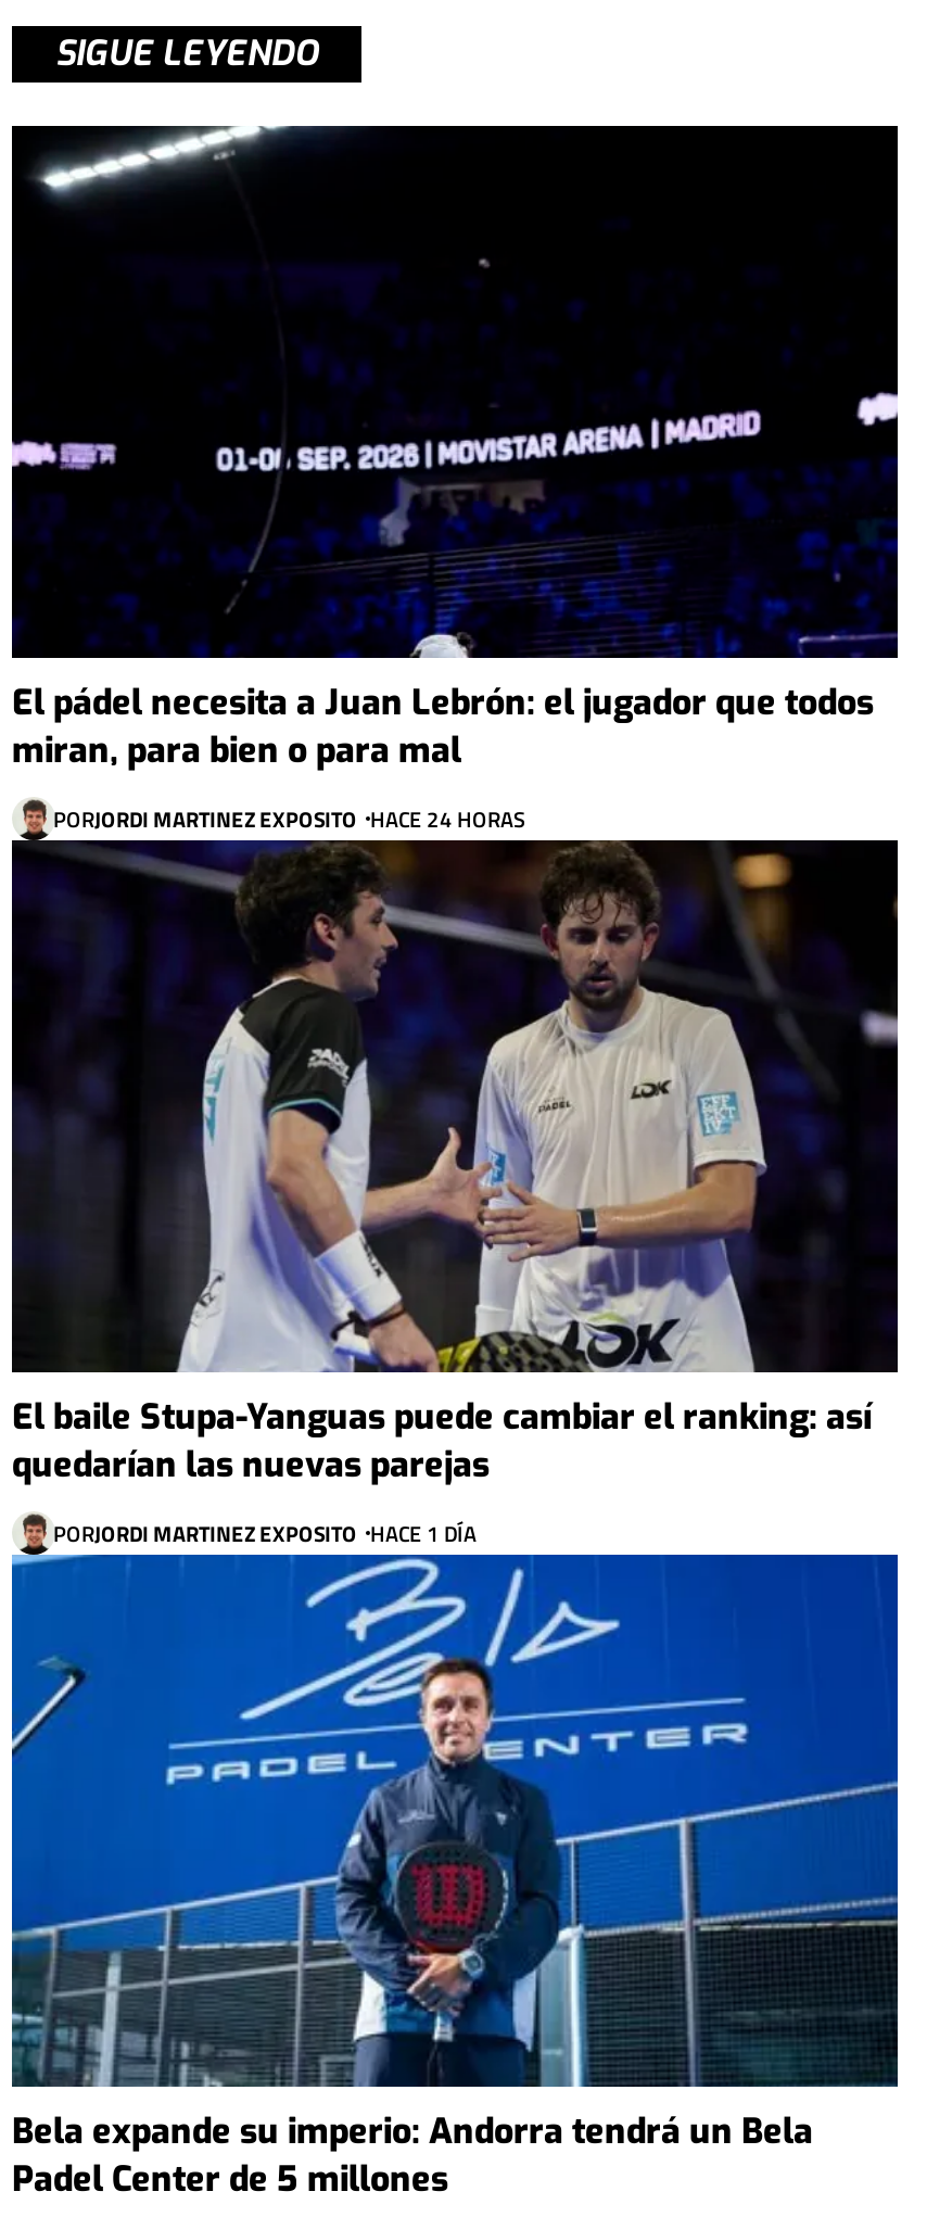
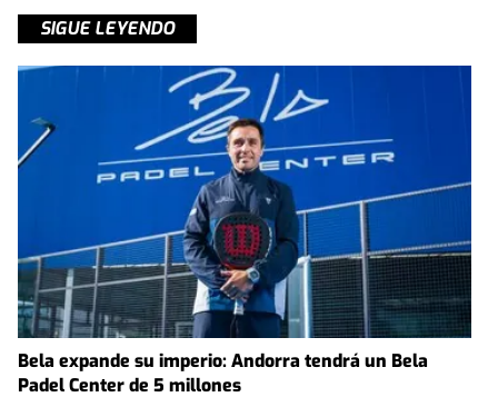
[10,124,900,835] [image] | El pádel necesita a Juan Lebrón: el jugador que todos | miran, para bien o para mal | PORJORDI MARTINEZ EXPOSITO HACE 24 HORAS -> none
[10,803,900,1549] [image] | El baile Stupa-Yanguas puede cambiar el ranking: así | quedarían las nuevas parejas | PORJORDI MARTINEZ EXPOSITO HACE 1 DÍA -> none

